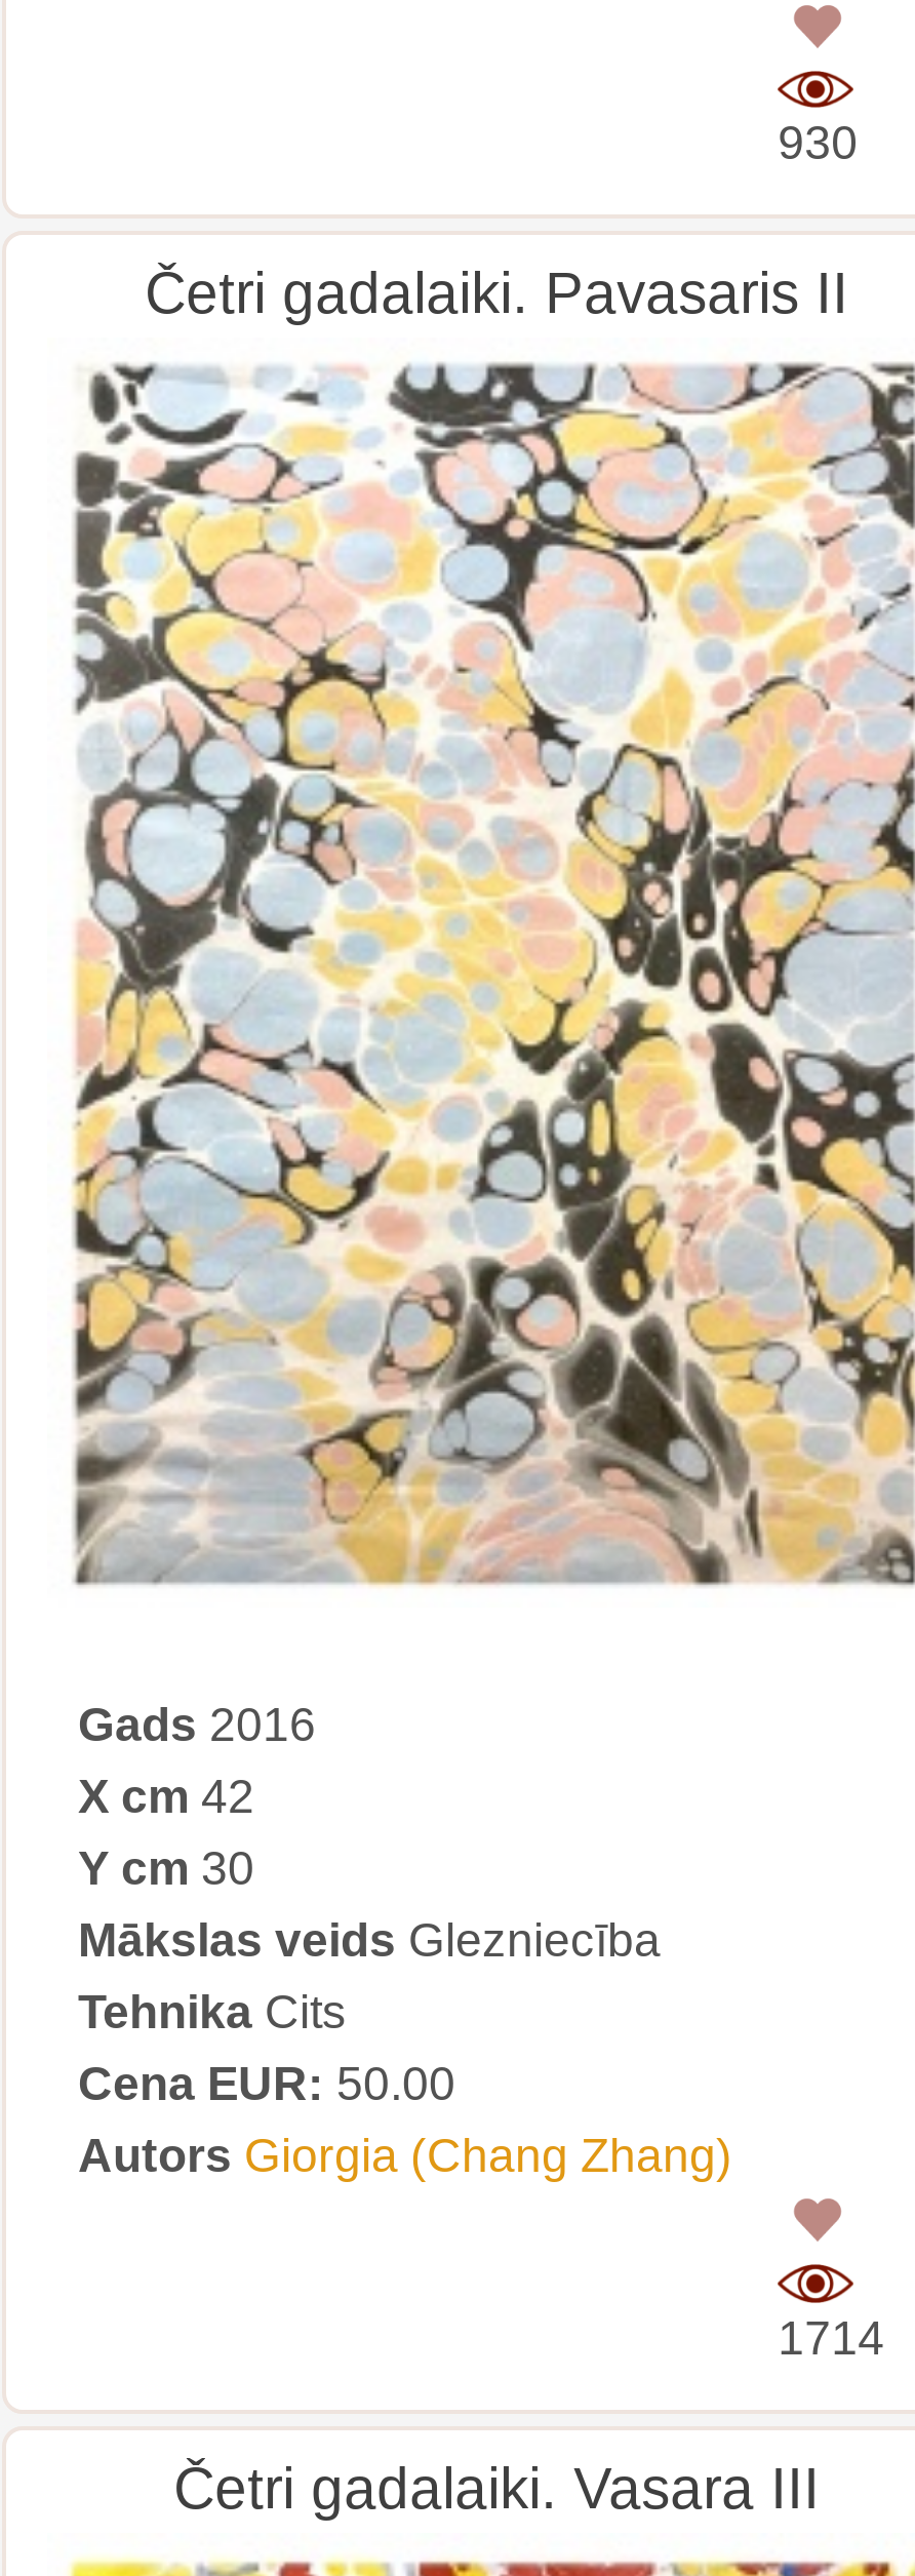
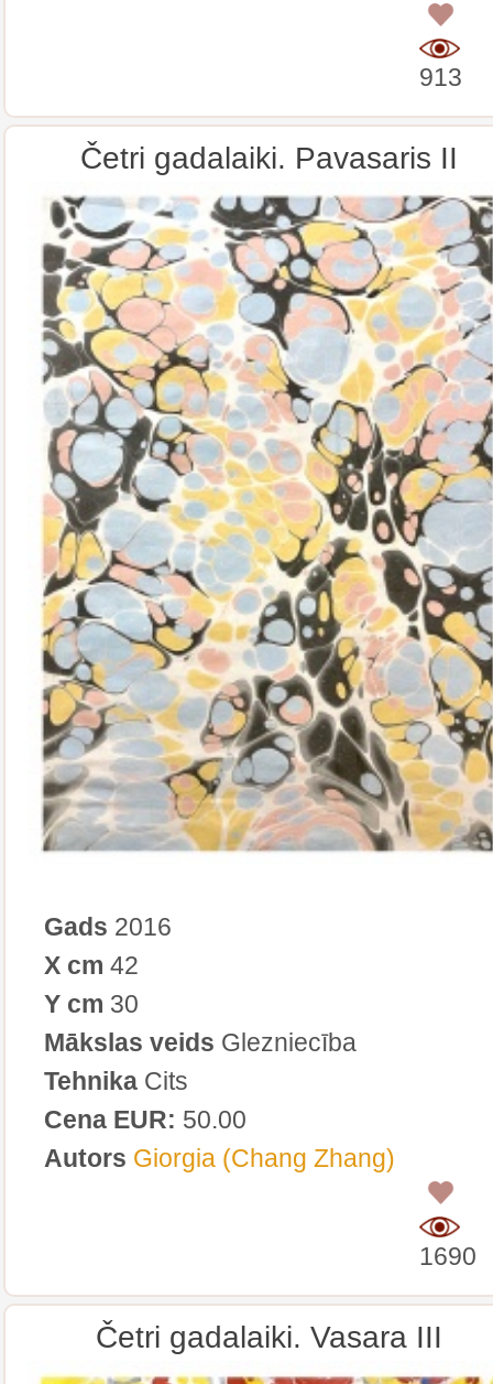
[778,117,858,170] 930 -> [419,63,462,92] 913
[778,2311,885,2364] 1714 -> [419,1242,477,1270] 1690

